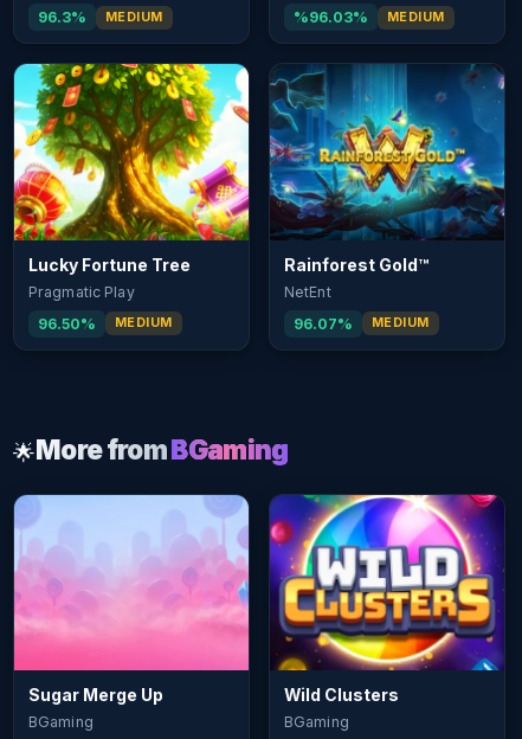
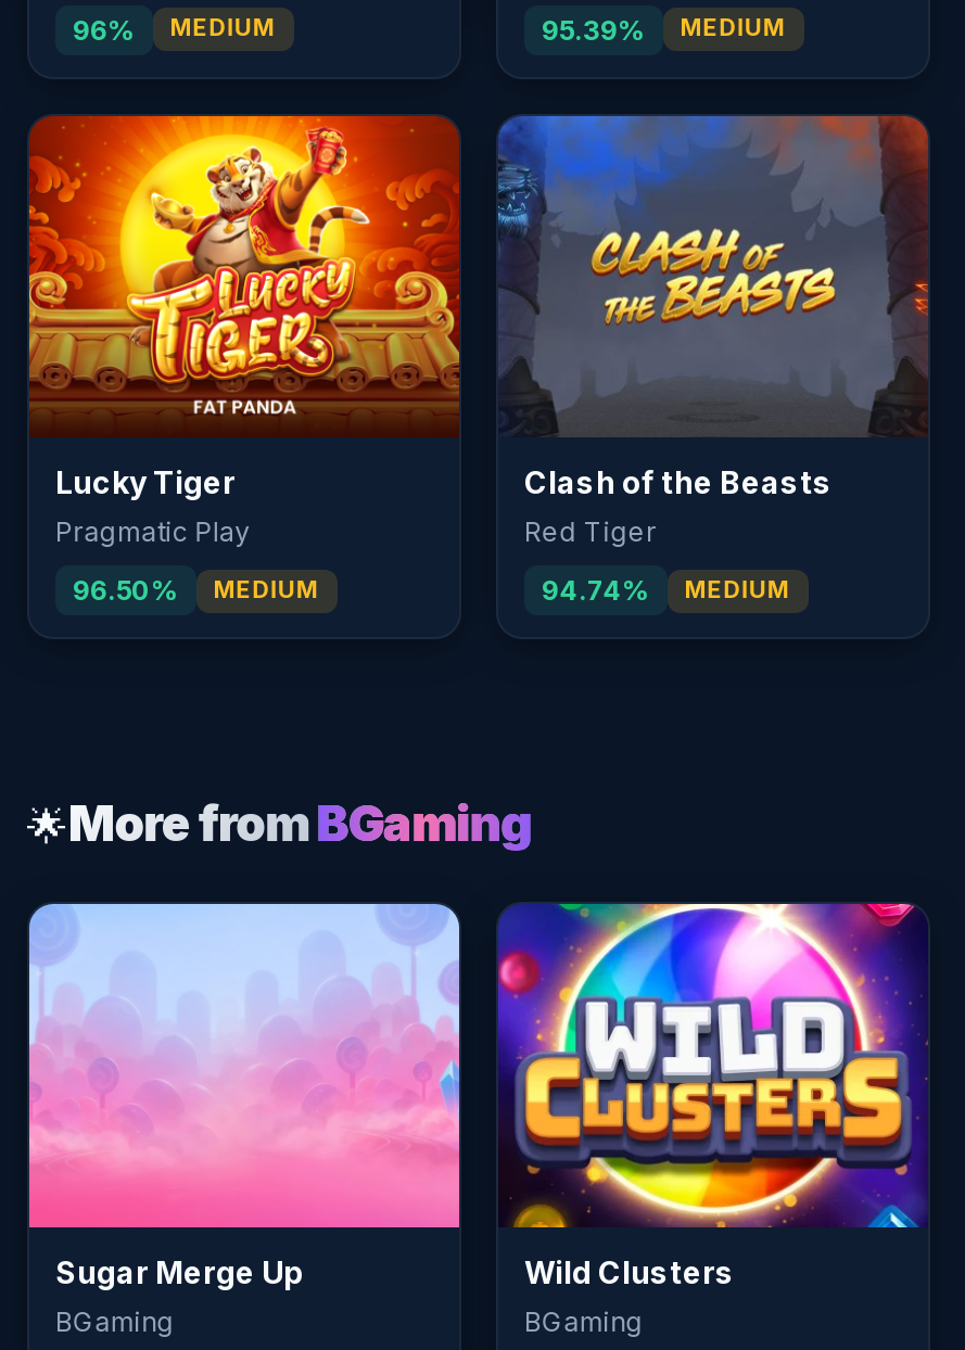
[38,8,163,26] 96.3% MEDIUM -> [73,13,276,46] 96% MEDIUM
[294,8,444,26] %96.03% MEDIUM -> [542,13,786,46] 95.39% MEDIUM
[13,63,250,274] [image] | Lucky Fortune Tree -> [27,113,461,500] [image] | Lucky Tiger
[270,64,505,300] [image] | Rainforest Gold™ | NetEnt -> [498,115,930,548] [image] | Clash of the Beasts | Red Tiger
[294,315,429,332] 96.07% MEDIUM -> [542,574,790,607] 94.74% MEDIUM

